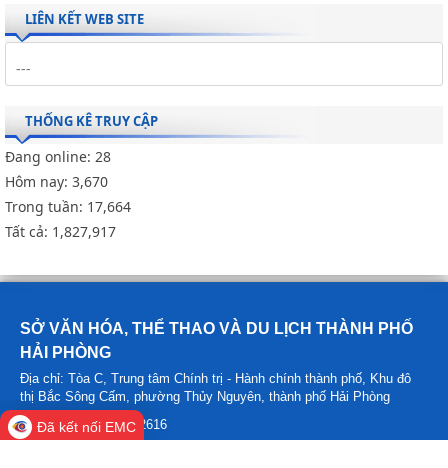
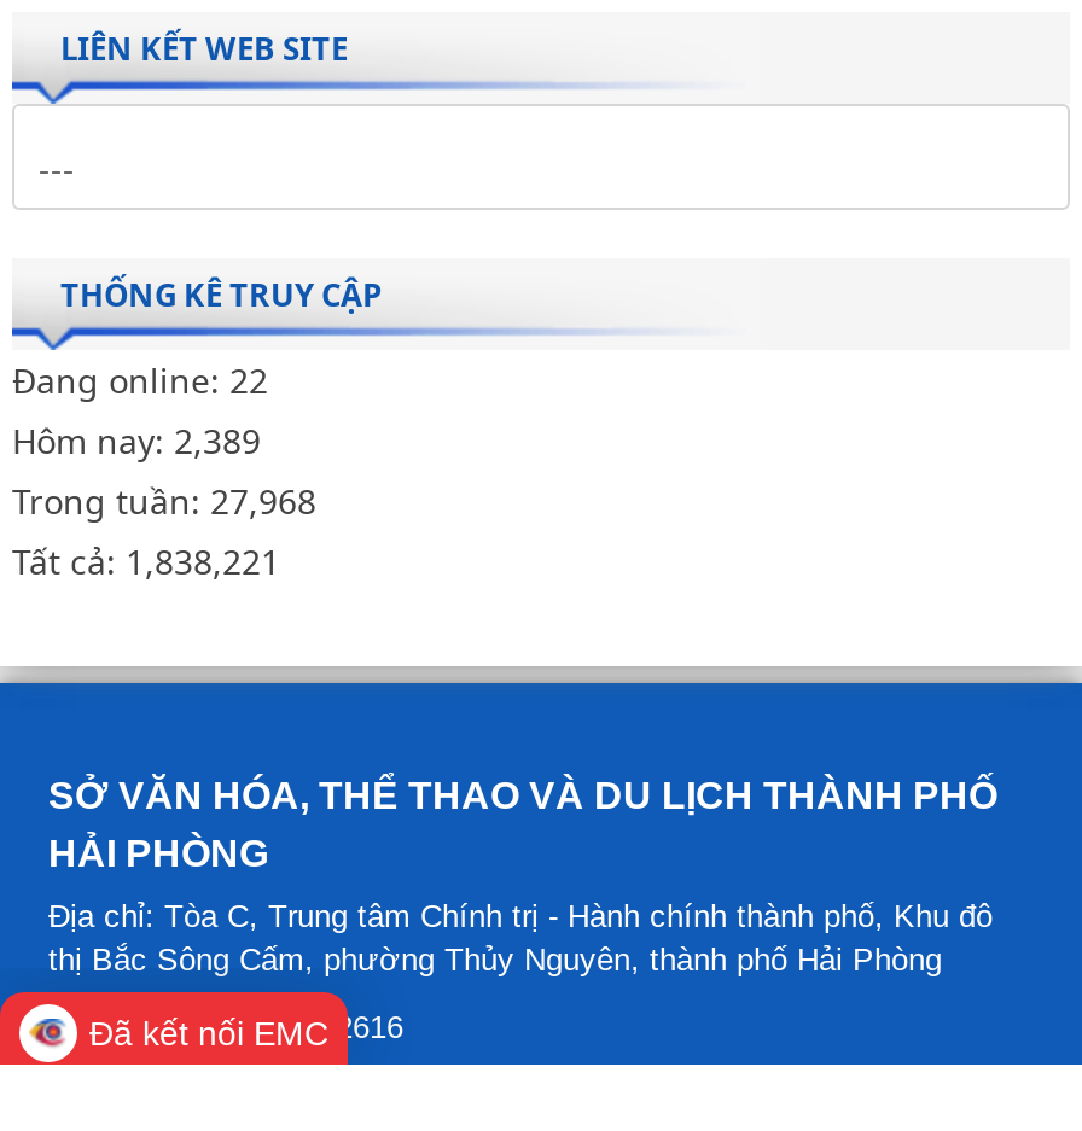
[5,147,111,166] Đang online: 28 -> [12,358,268,404] Đang online: 22
[5,172,108,191] Hôm nay: 3,670 -> [12,418,261,464] Hôm nay: 2,389
[5,197,131,216] Trong tuần: 17,664 -> [12,478,316,524] Trong tuần: 27,968
[5,222,116,241] Tất cả: 1,827,917 -> [12,539,280,585] Tất cả: 1,838,221

